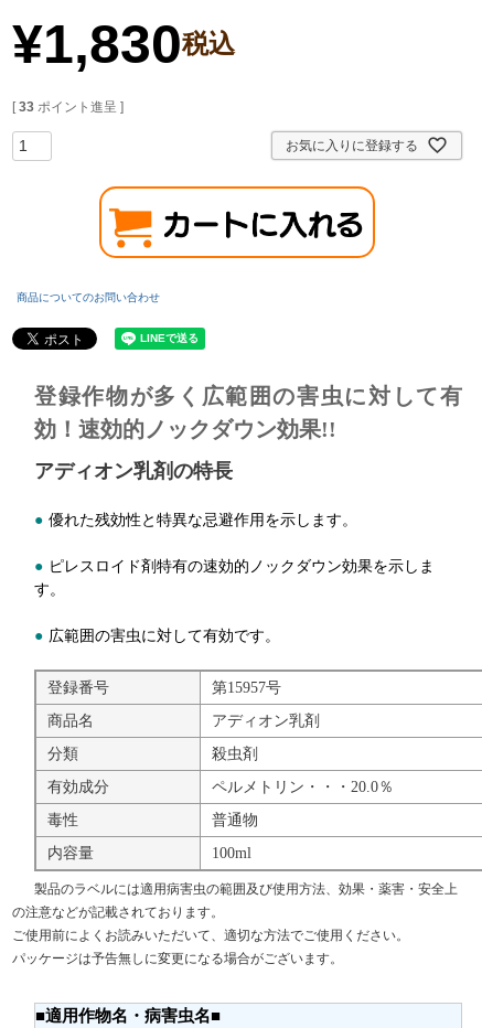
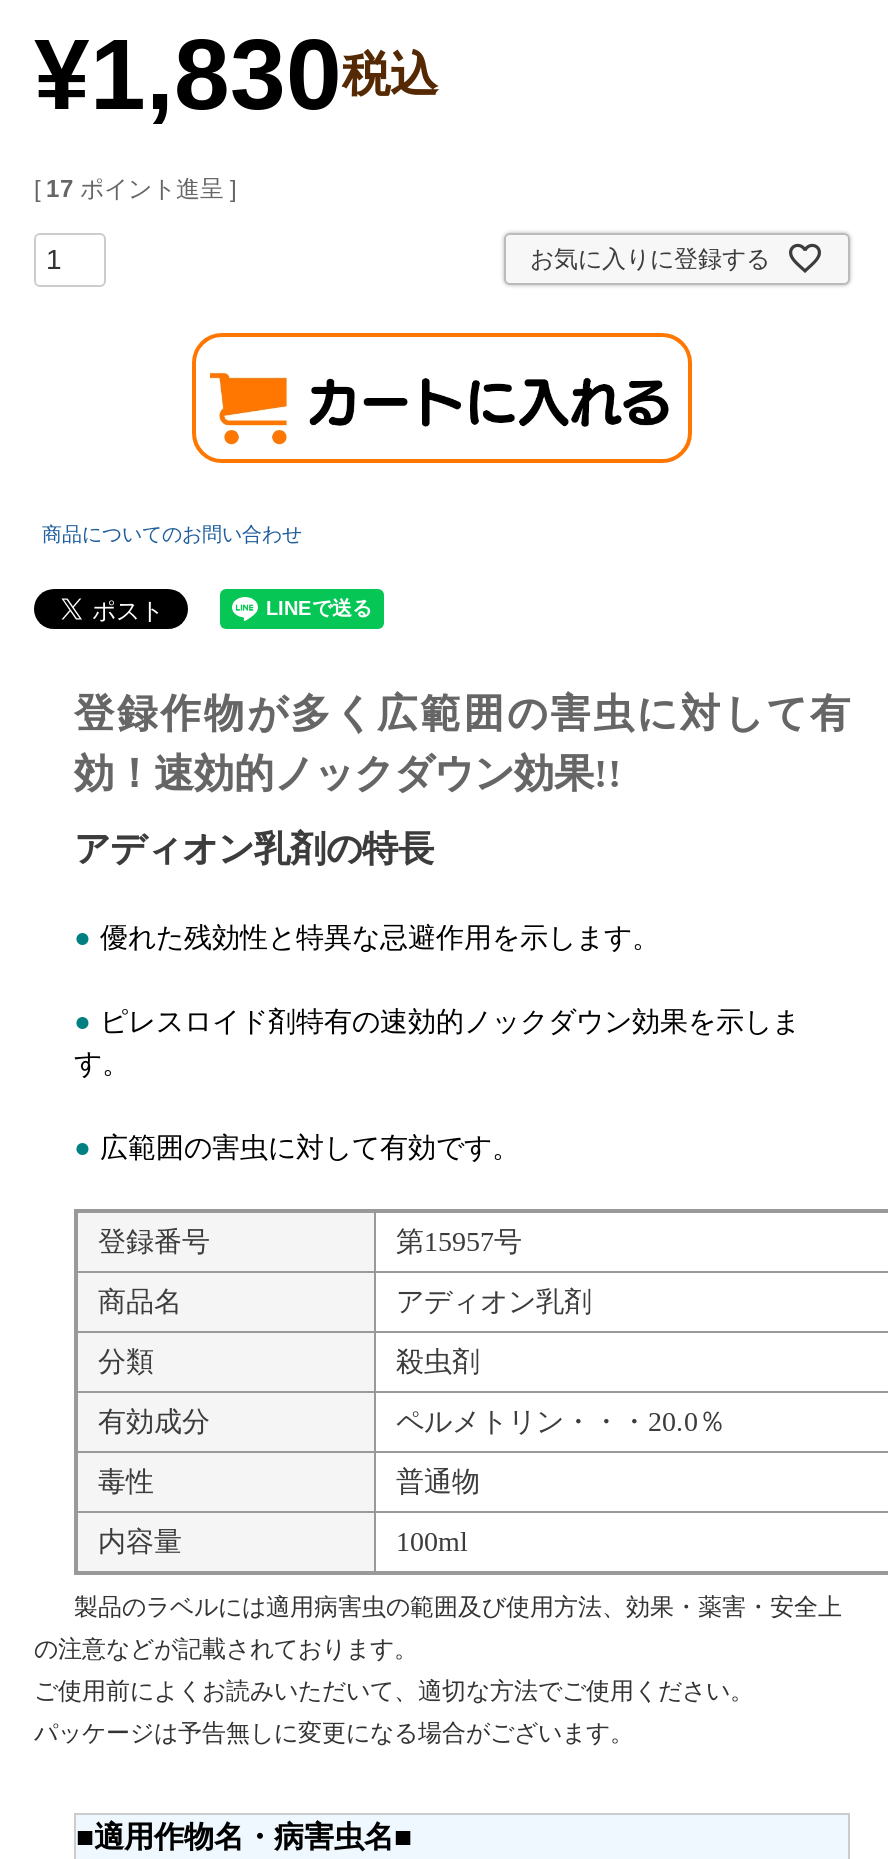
[12,99,124,115] [ 33 ポイント進呈 ] -> [34,175,236,203] [ 17 ポイント進呈 ]

